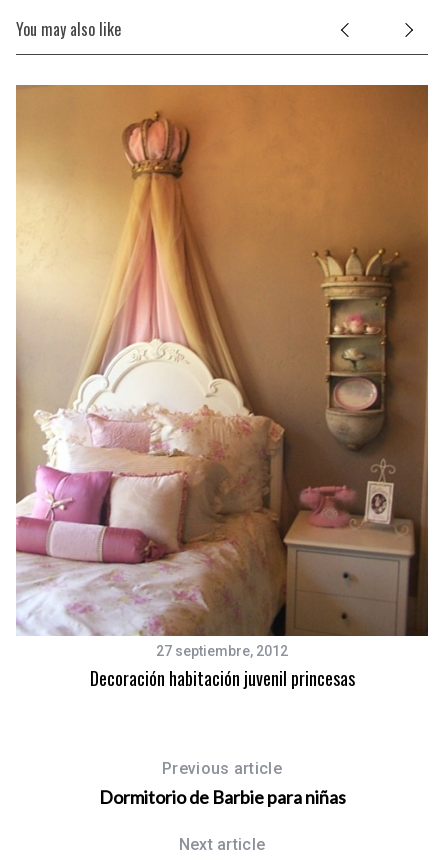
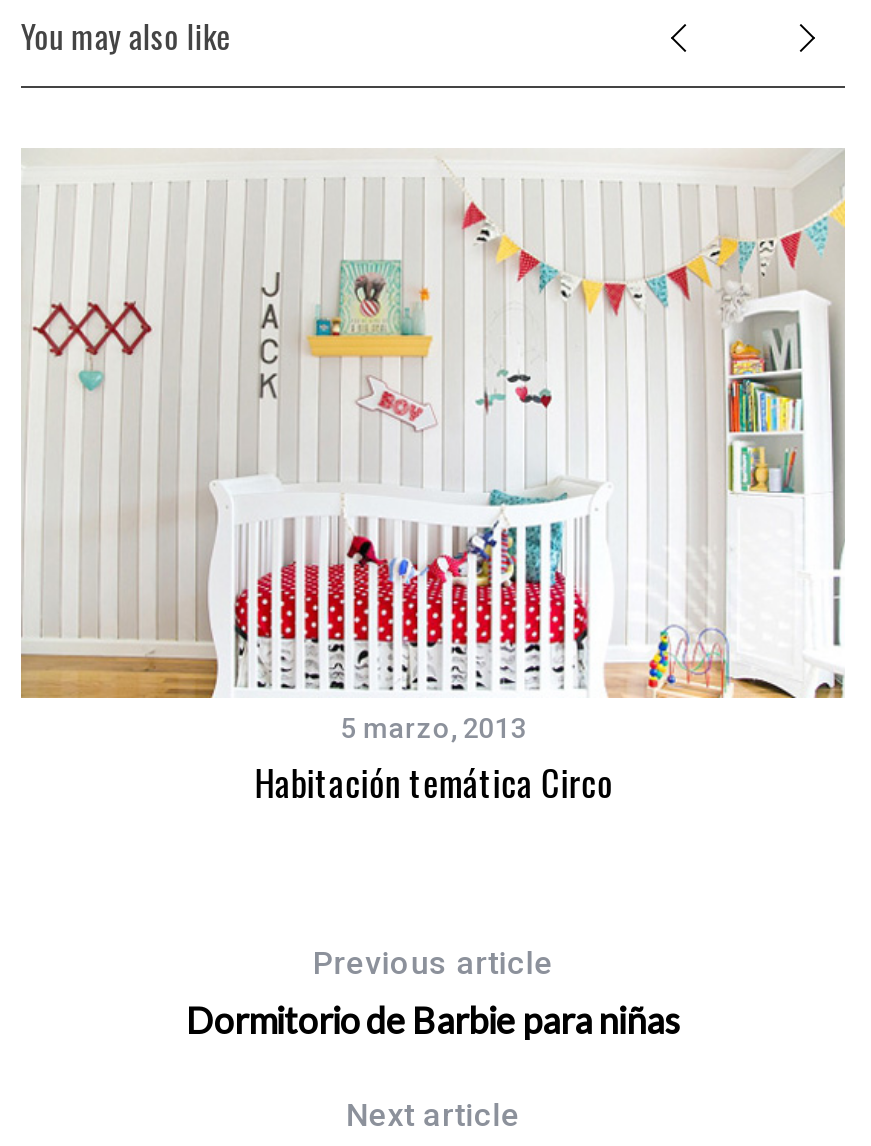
[15,84,429,691] [image] | 27 septiembre, 2012 | Decoración habitación juvenil princesas -> [21,148,847,807] [image] | 5 marzo, 2013 | Habitación temática Circo

